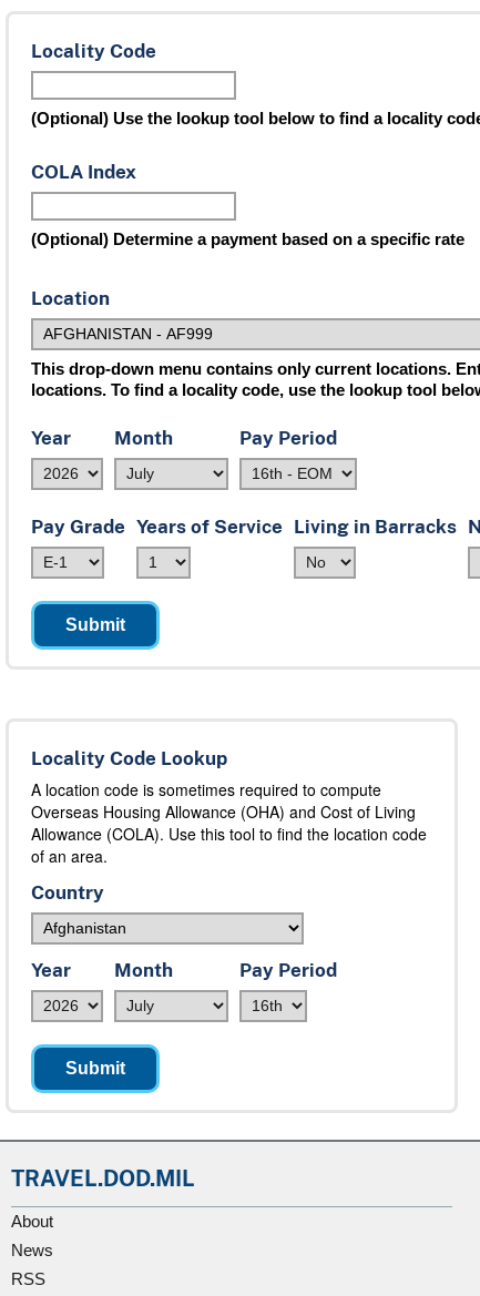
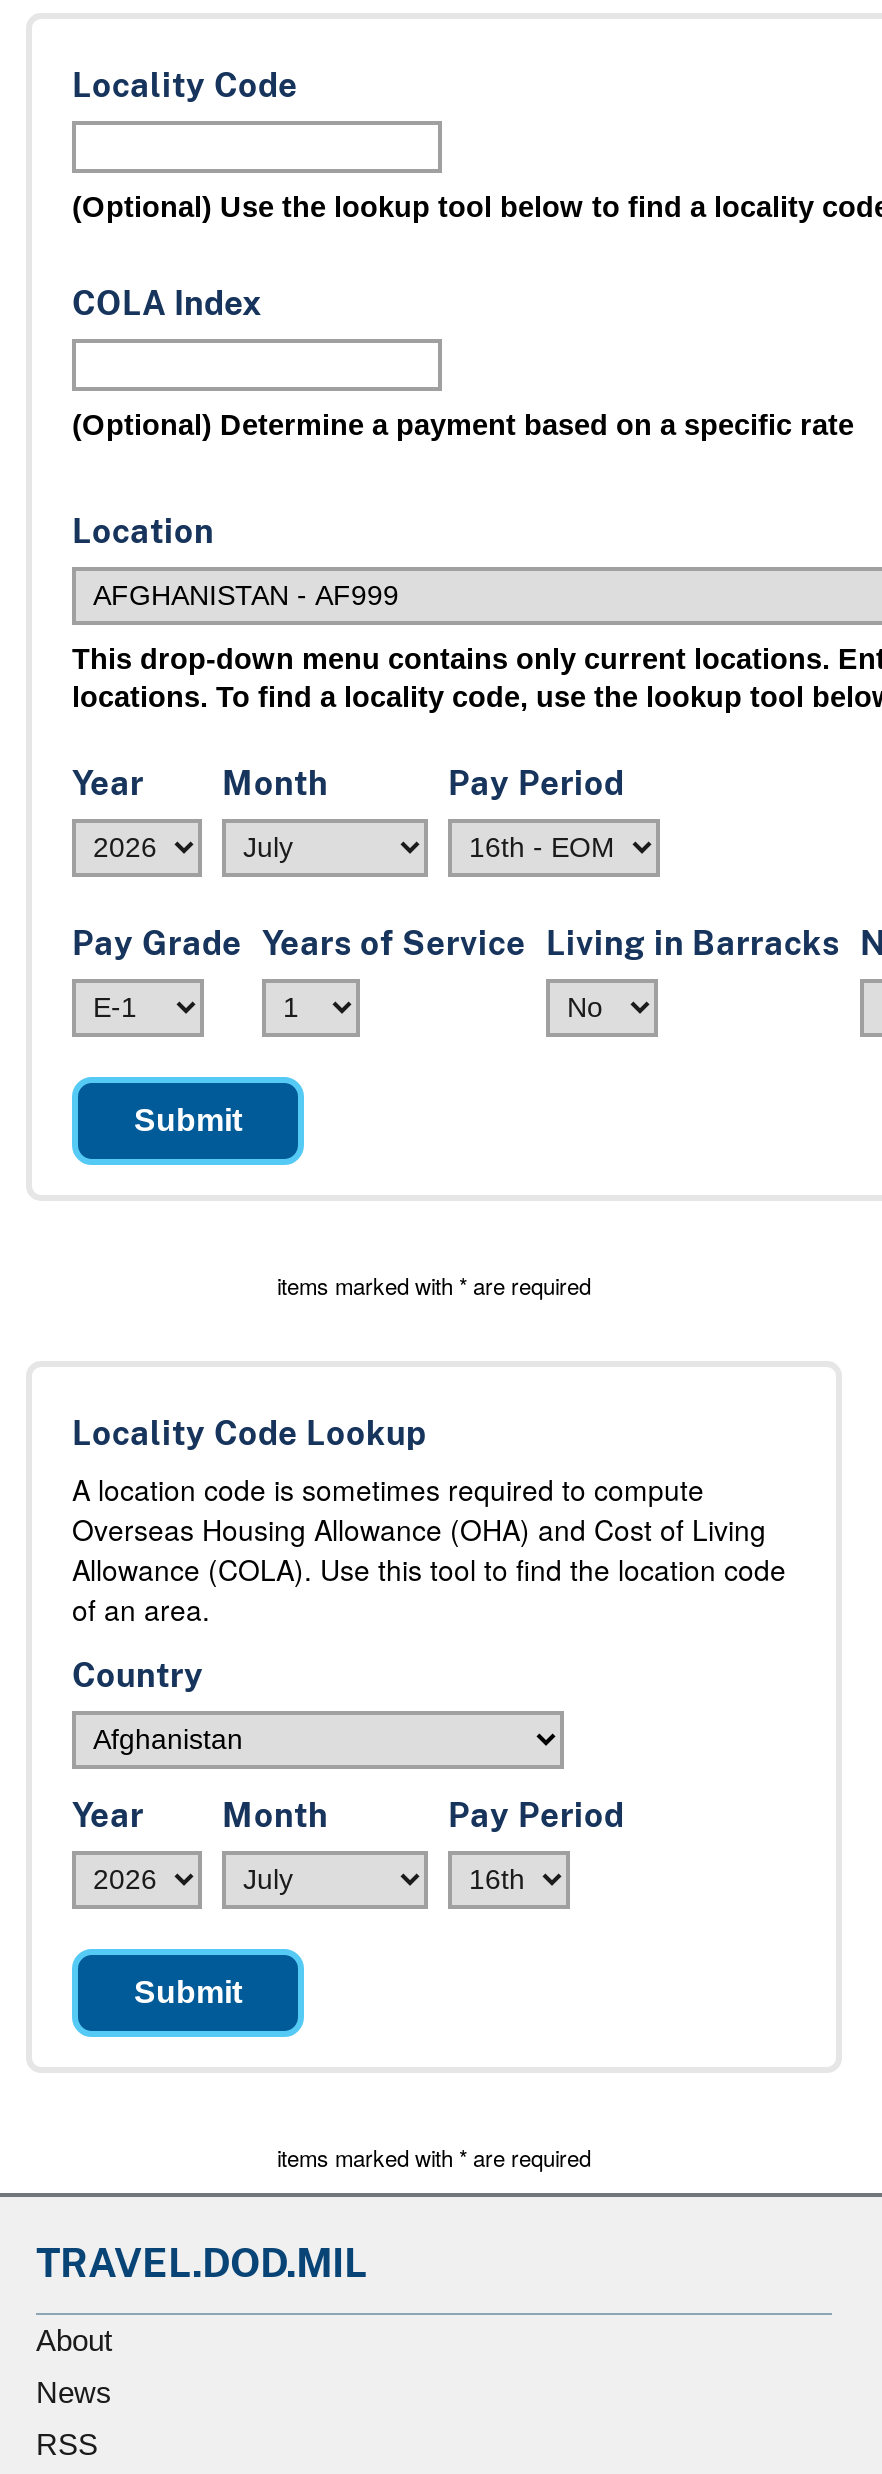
none -> [277,1269,591,1301] items marked with * are required
none -> [277,2141,591,2173] items marked with * are required

